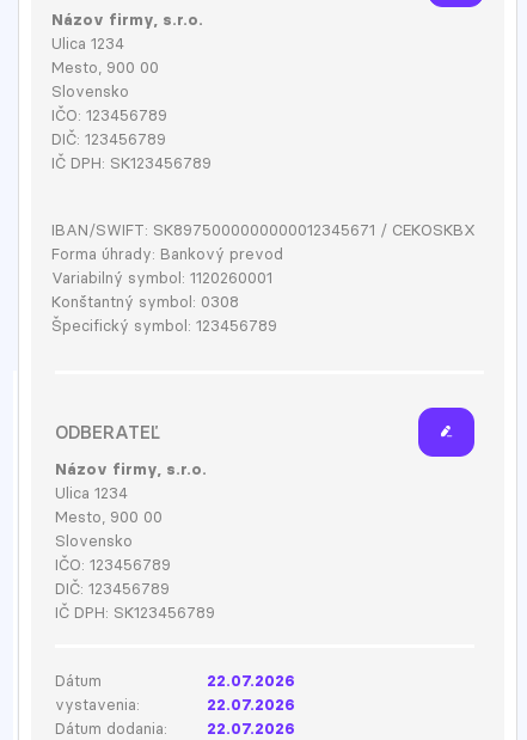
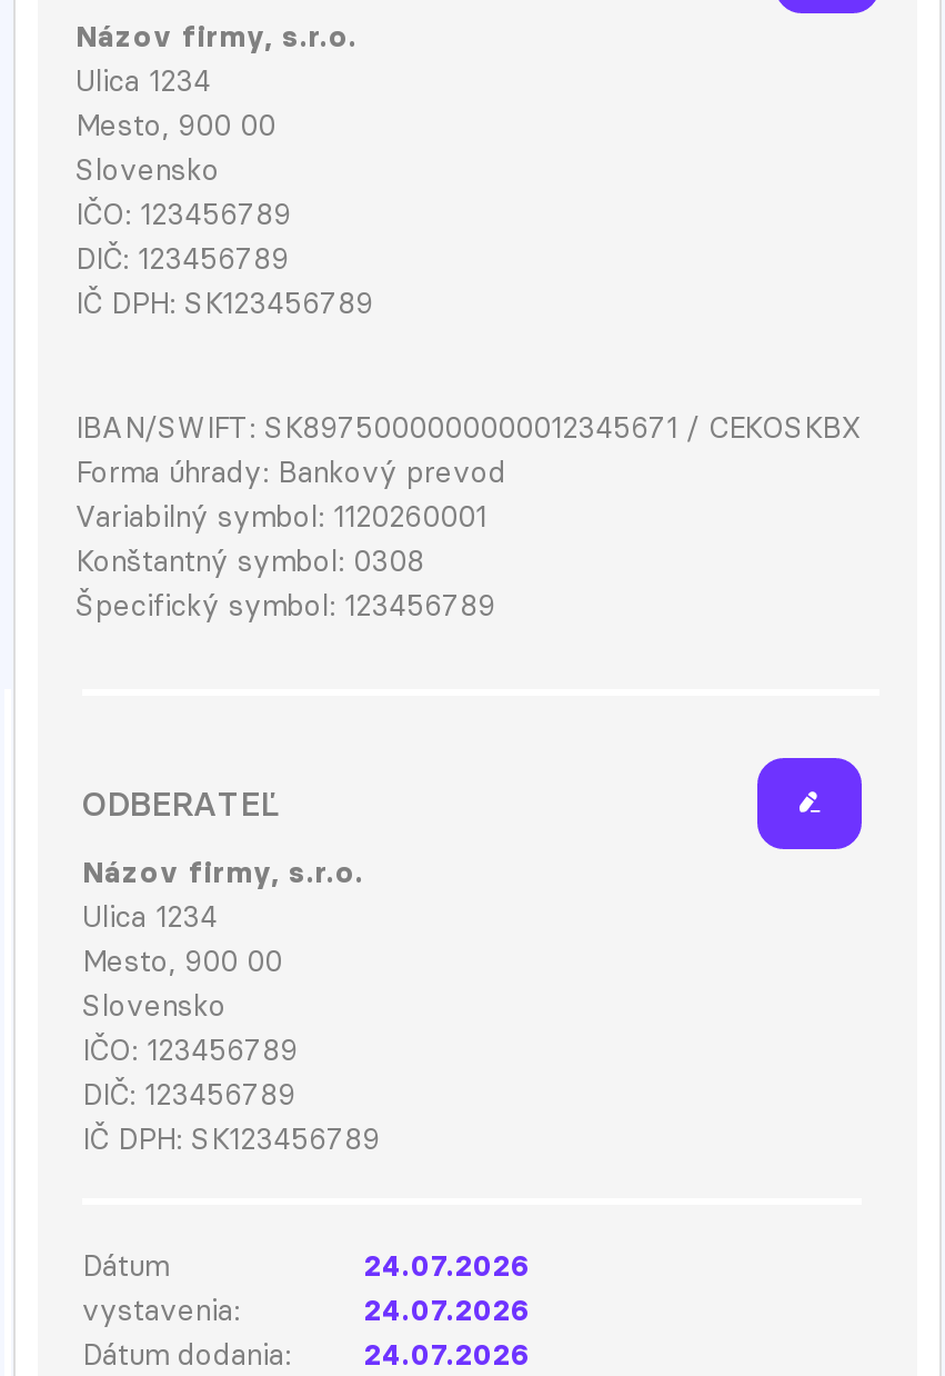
[207,671,295,690] 22.07.2026 -> [364,1247,531,1283] 24.07.2026
[207,695,295,714] 22.07.2026 -> [364,1292,531,1327] 24.07.2026
[207,718,295,738] 22.07.2026 -> [364,1336,531,1372] 24.07.2026

